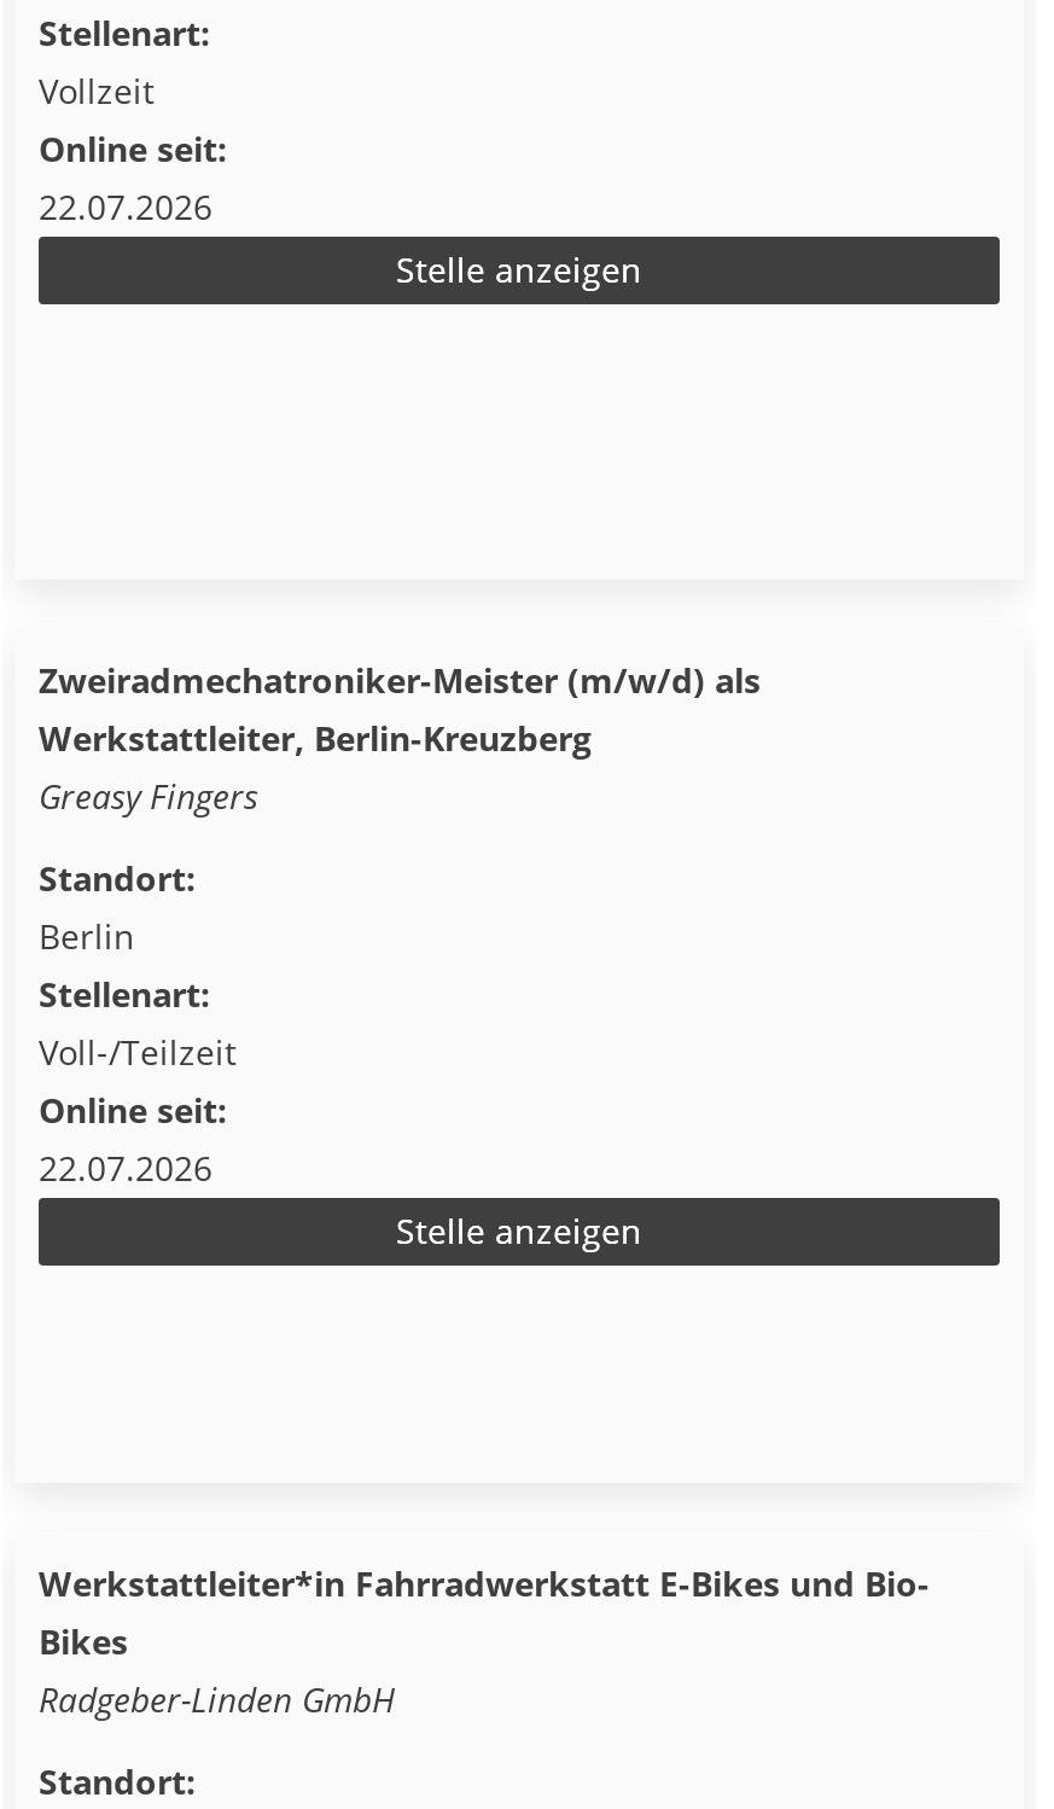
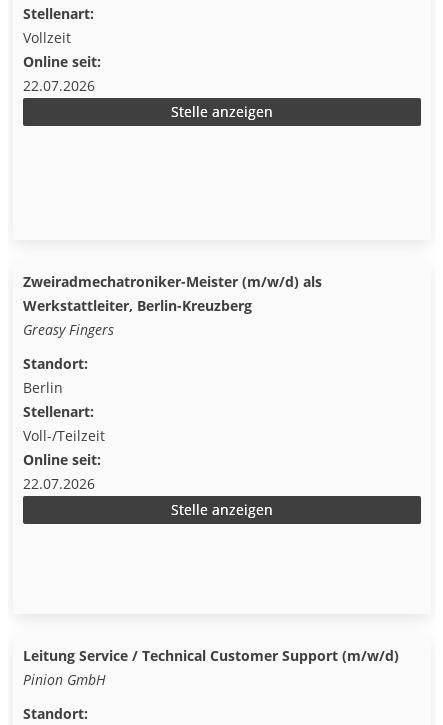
[39,1559,930,1721] Werkstattleiter*in Fahrradwerkstatt E-Bikes und Bio- | Bikes | Radgeber-Linden GmbH -> [23,645,399,688] Leitung Service / Technical Customer Support (m/w/d) | Pinion GmbH

